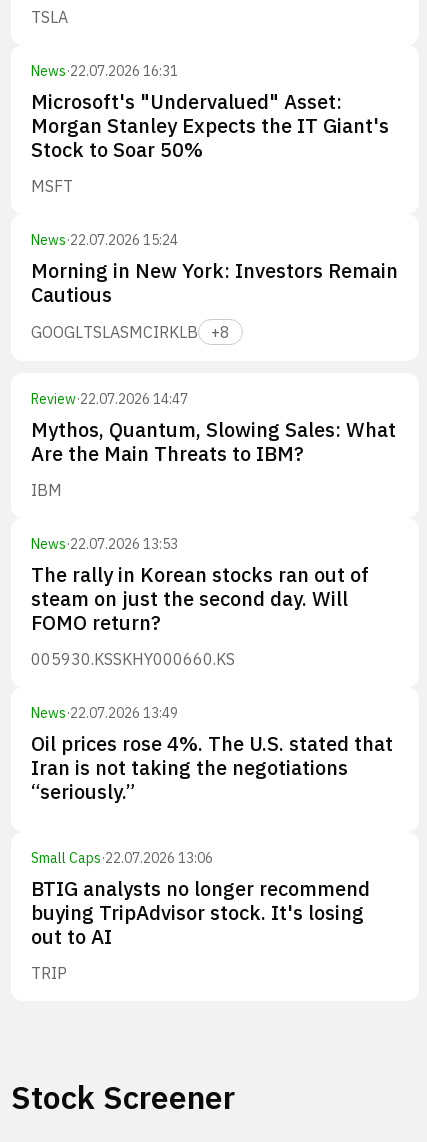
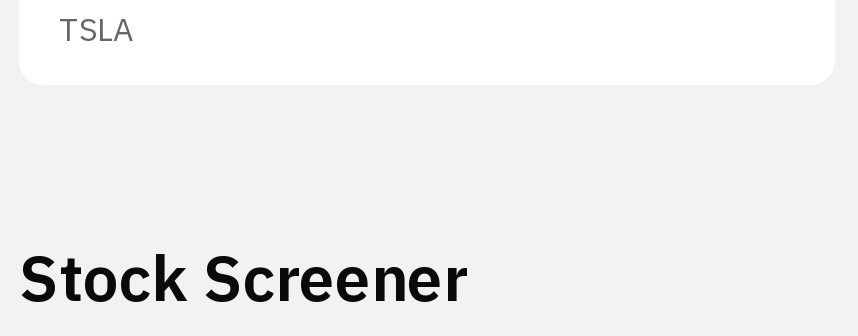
[31,62,398,983] News·22.07.2026 16:31 | Microsoft's "Undervalued" Asset: | Morgan Stanley Expects the IT Giant's | Stock to Soar 50% | MSFT | News·22.07.2026 15:24 | Morning in New York: Investors Remain | Cautious | GOOGLTSLASMCIRKLB | +8 | Review·22.07.2026 14:47 | Mythos, Quantum, Slowing Sales: What | Are the Main Threats to IBM? | IBM | News·22.07.2026 13:53 | The rally in Korean stocks ran out of | steam on just the second day. Will | FOMO return? | 005930.KSSKHY000660.KS | News·22.07.2026 13:49 | Oil prices rose 4%. The U.S. stated that | Iran is not taking the negotiations | “seriously.” | Small Caps·22.07.2026 13:06 | BTIG analysts no longer recommend | buying TripAdvisor stock. It's losing | out to AI | TRIP -> none

